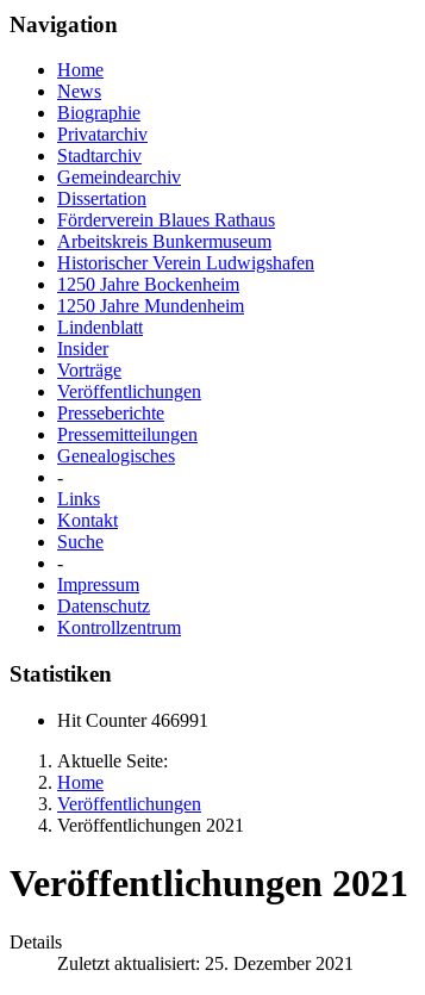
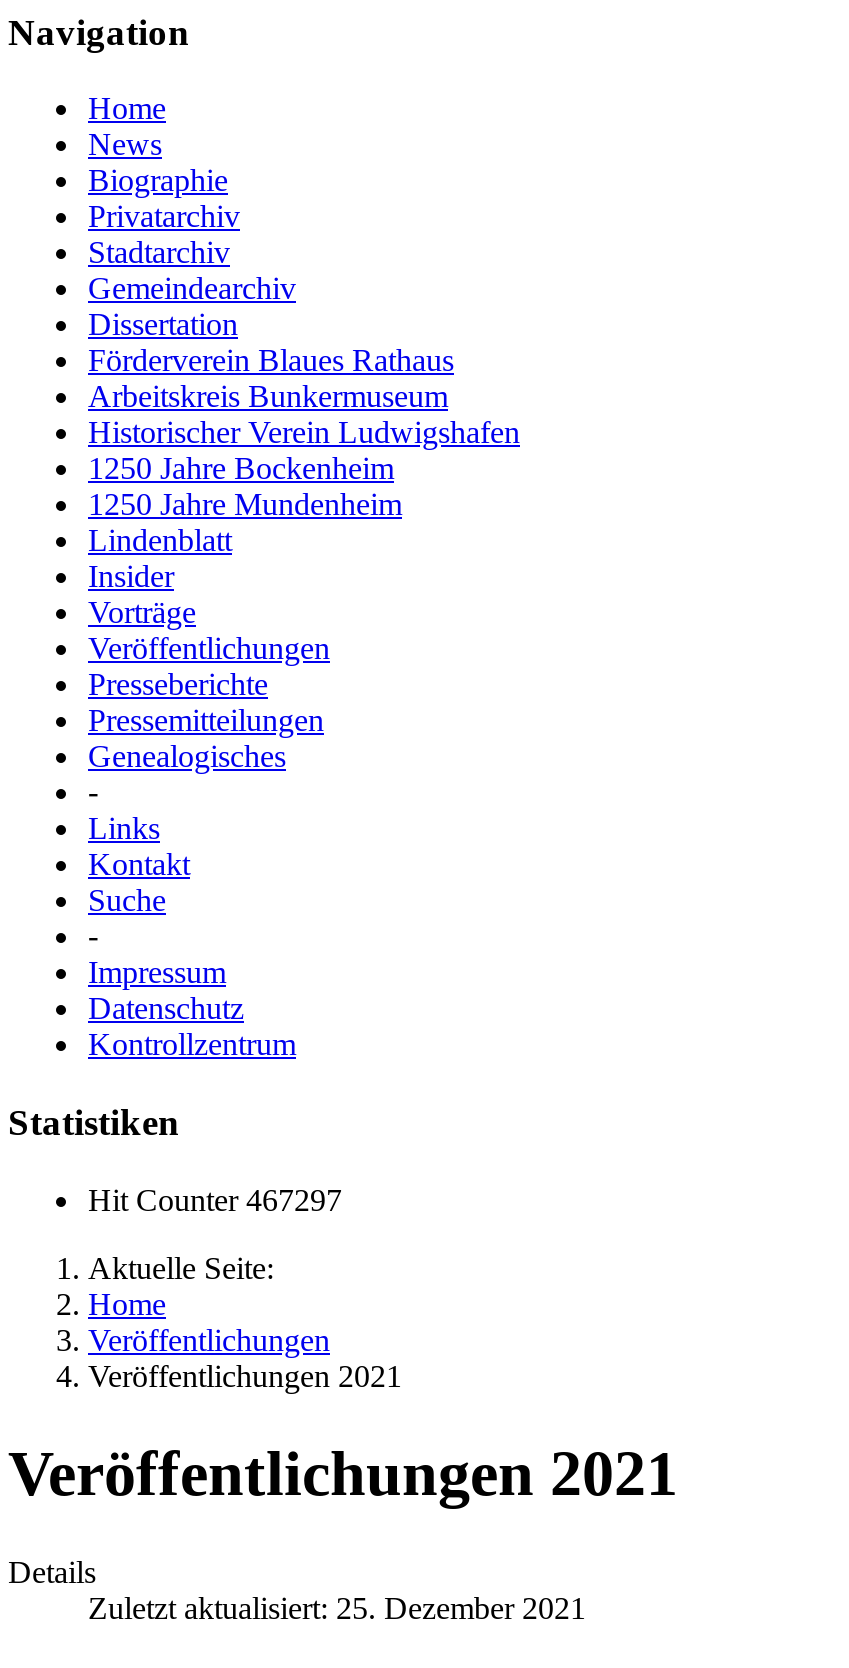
[57,710,208,730] Hit Counter 466991 -> [88,1183,342,1217] Hit Counter 467297

